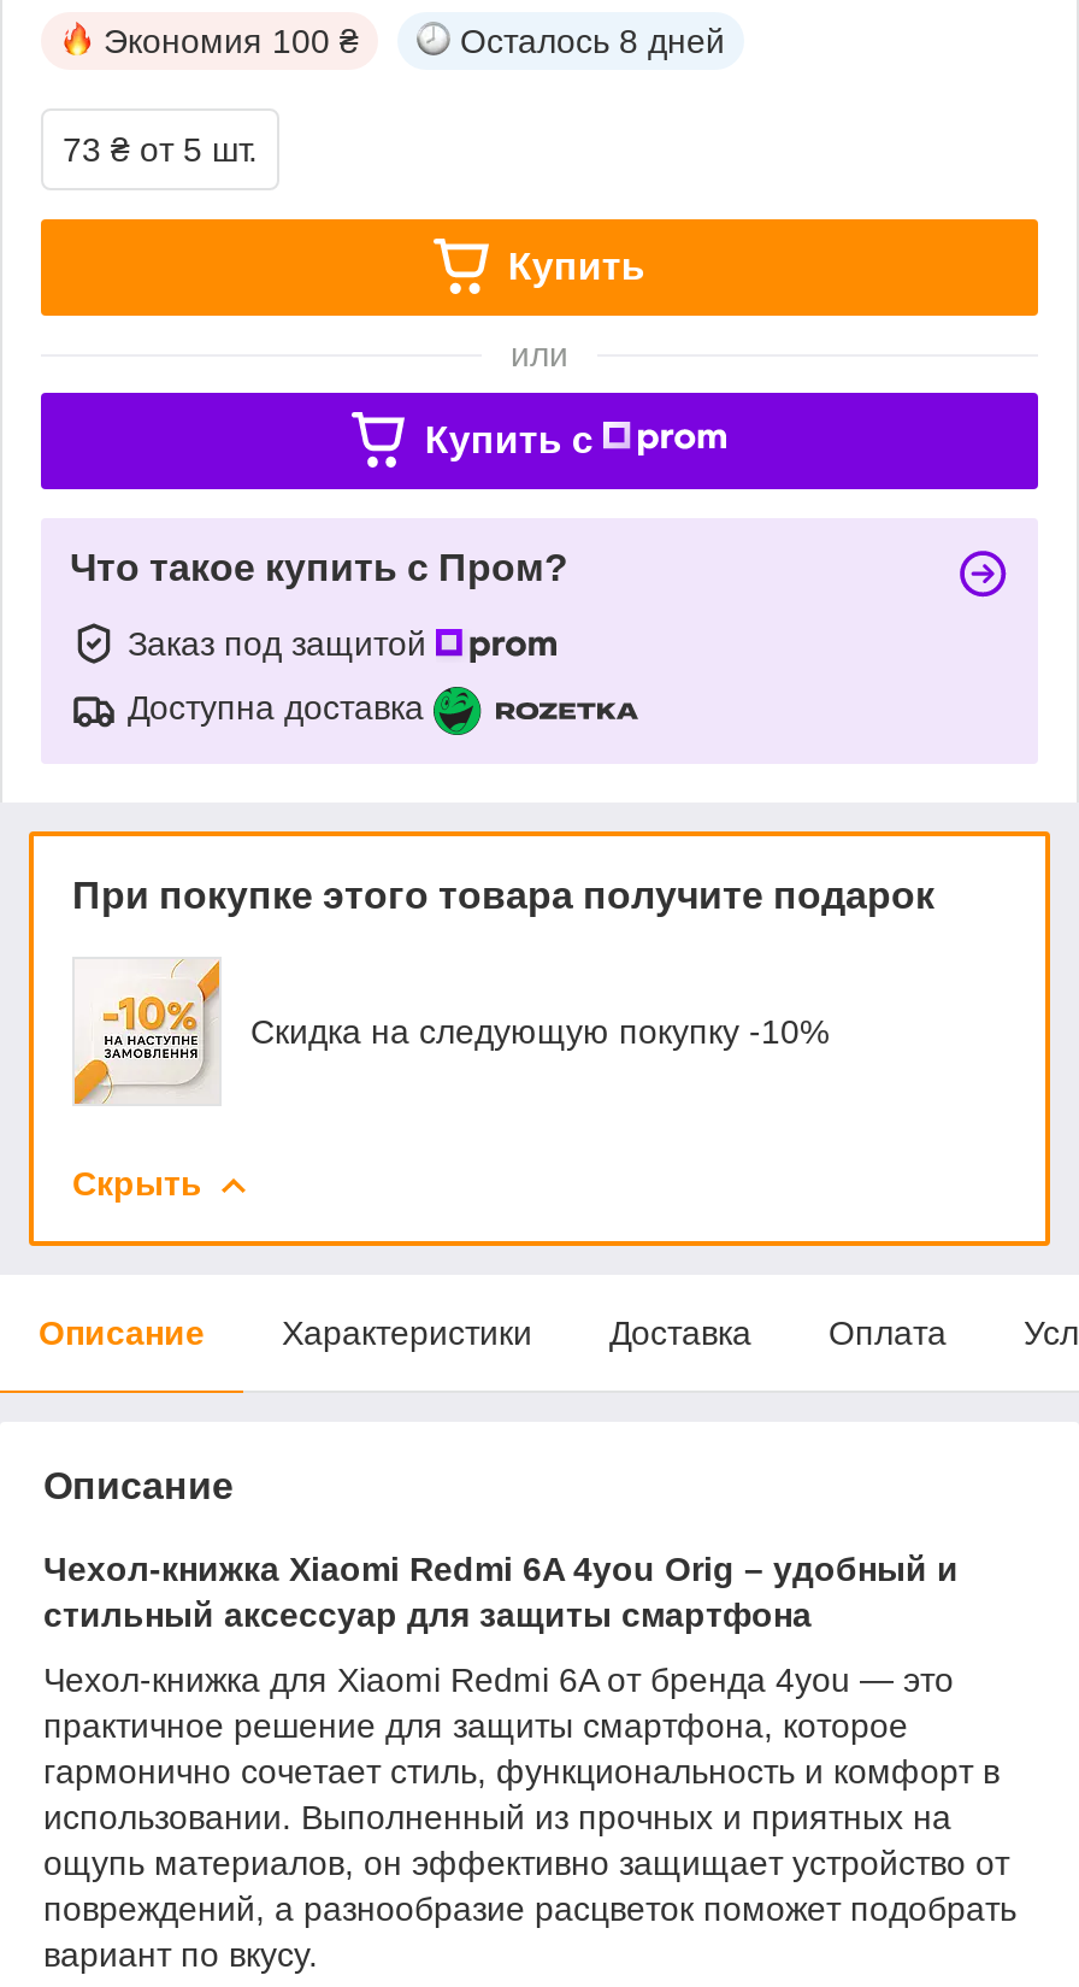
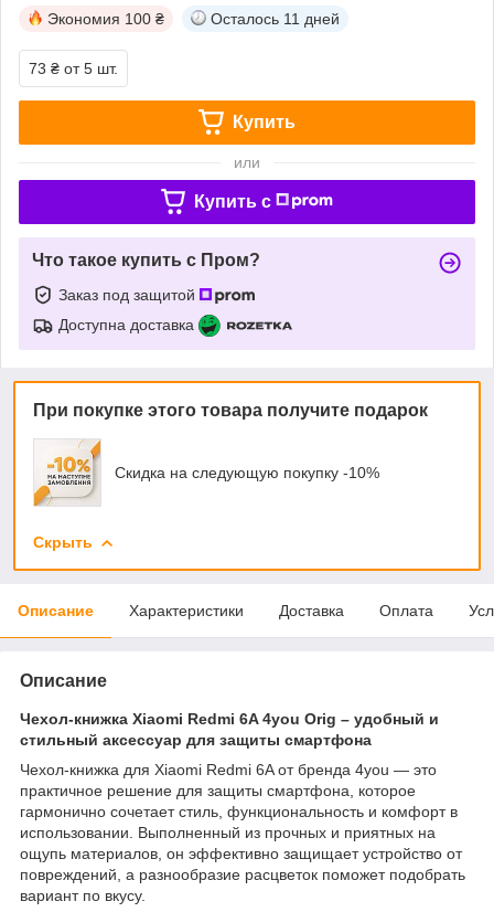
[460,21,725,60] Осталось 8 дней -> [211,10,340,27] Осталось 11 дней

